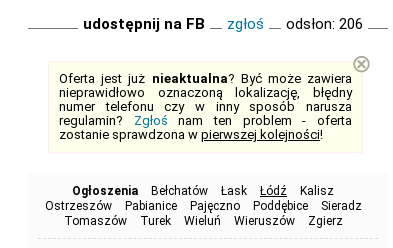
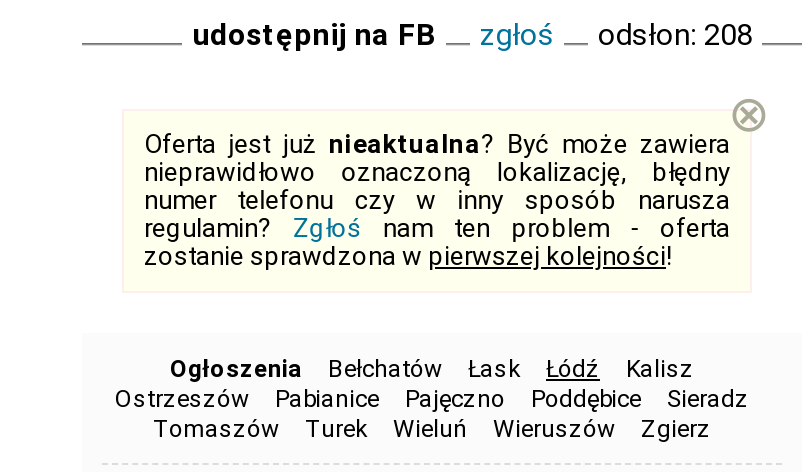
[83,15,363,33] udostępnij na FB zgłoś odsłon: 206 -> [192,17,752,53] udostępnij na FB zgłoś odsłon: 208

